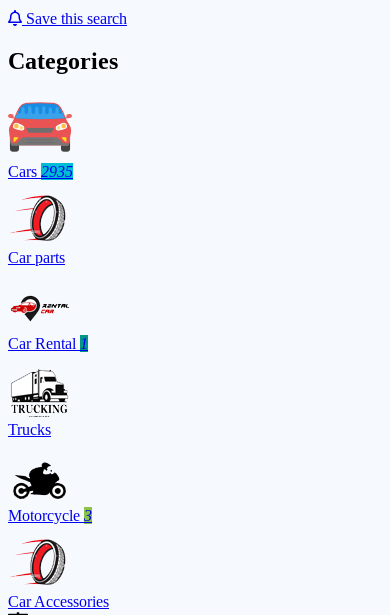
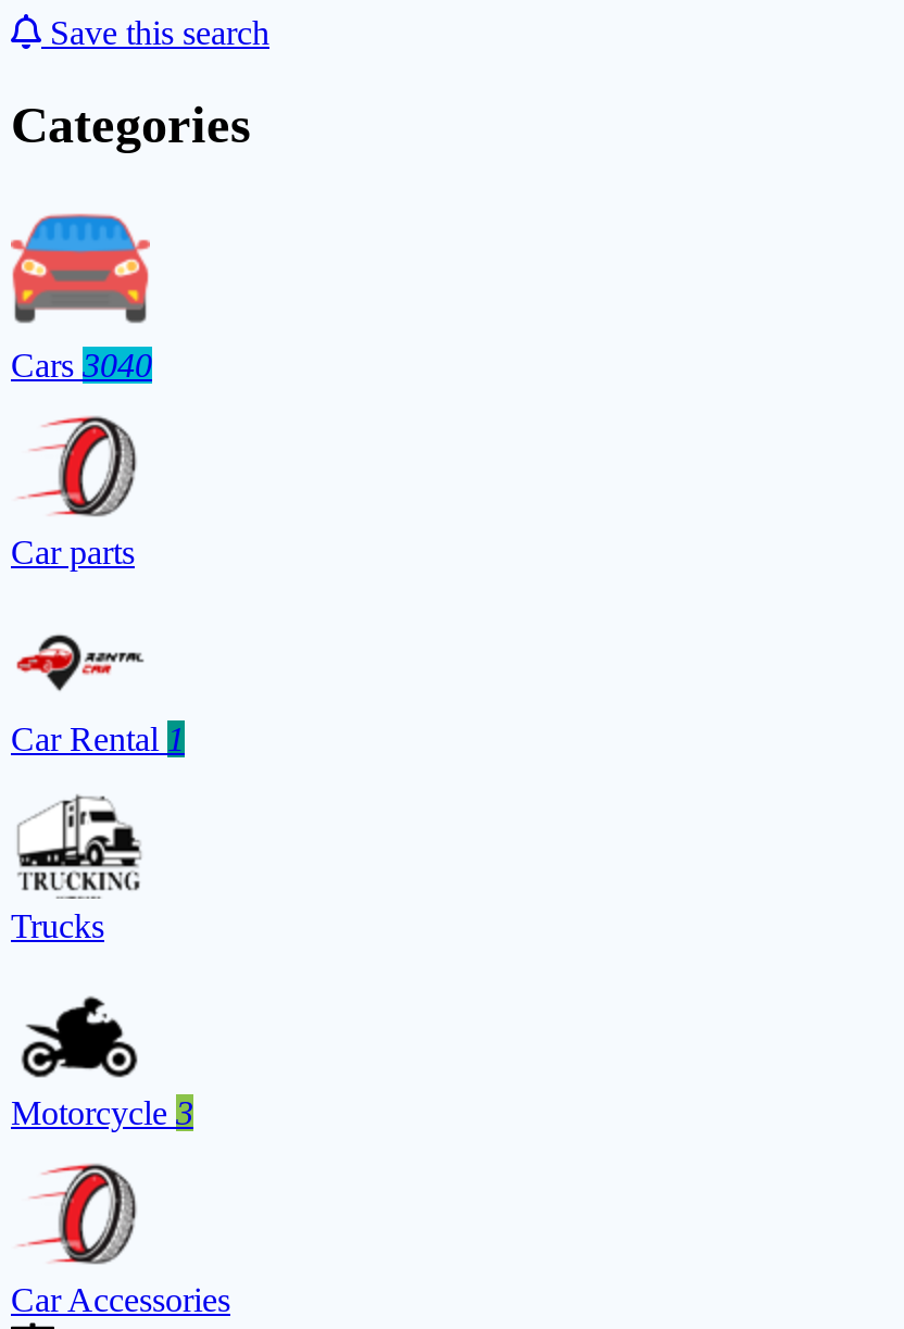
[8,163,73,180] Cars 2935 -> [11,346,152,383] Cars 3040

